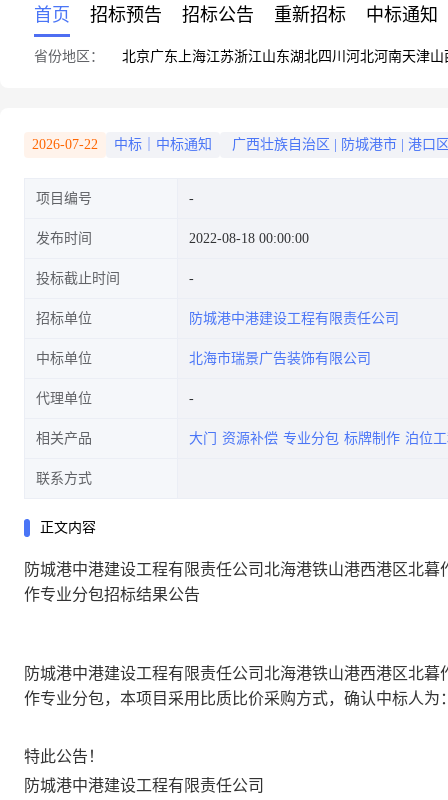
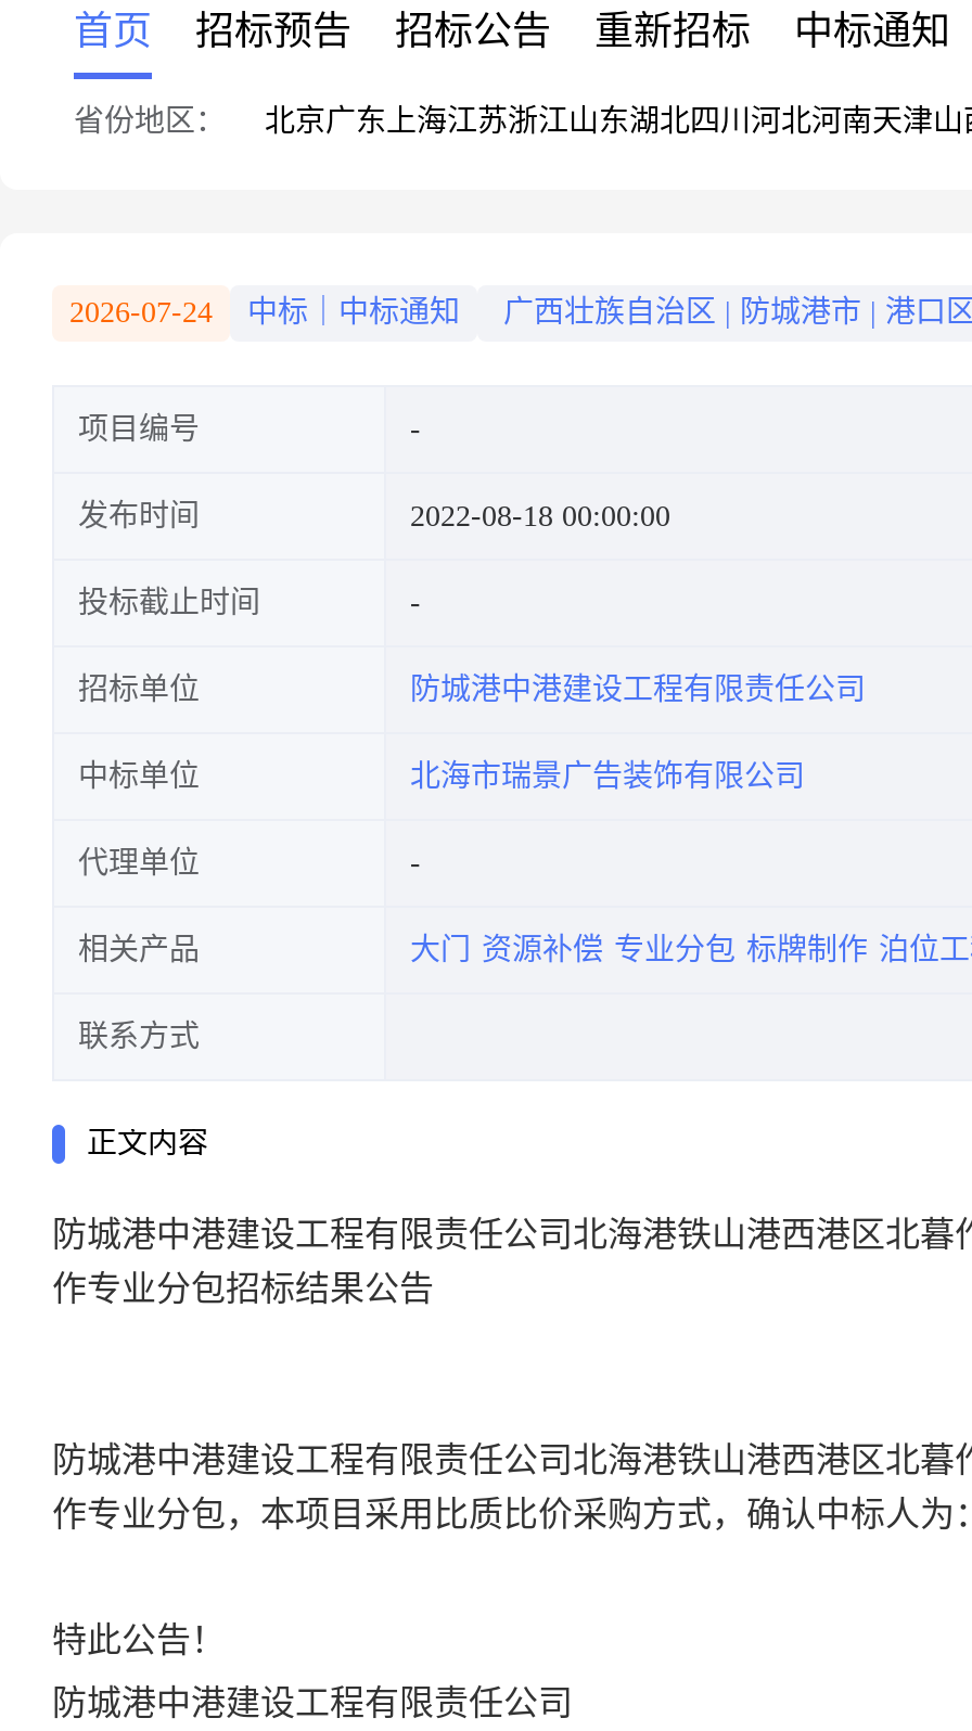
[32,137,98,152] 2026-07-22 -> [69,296,213,329] 2026-07-24

